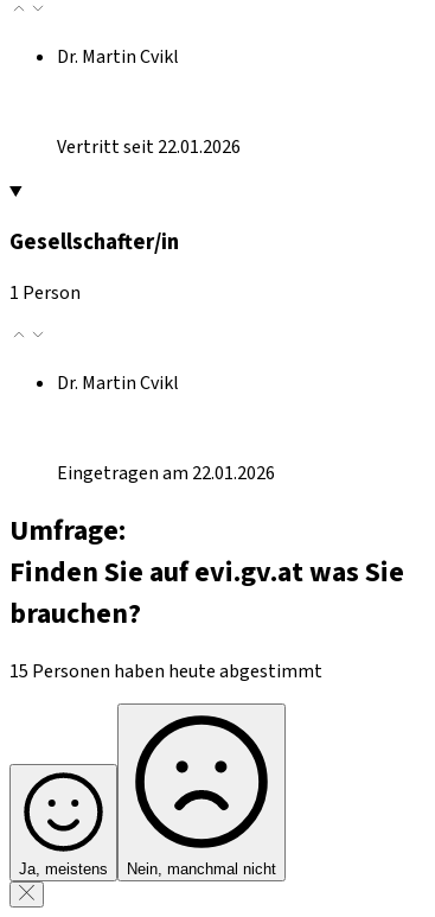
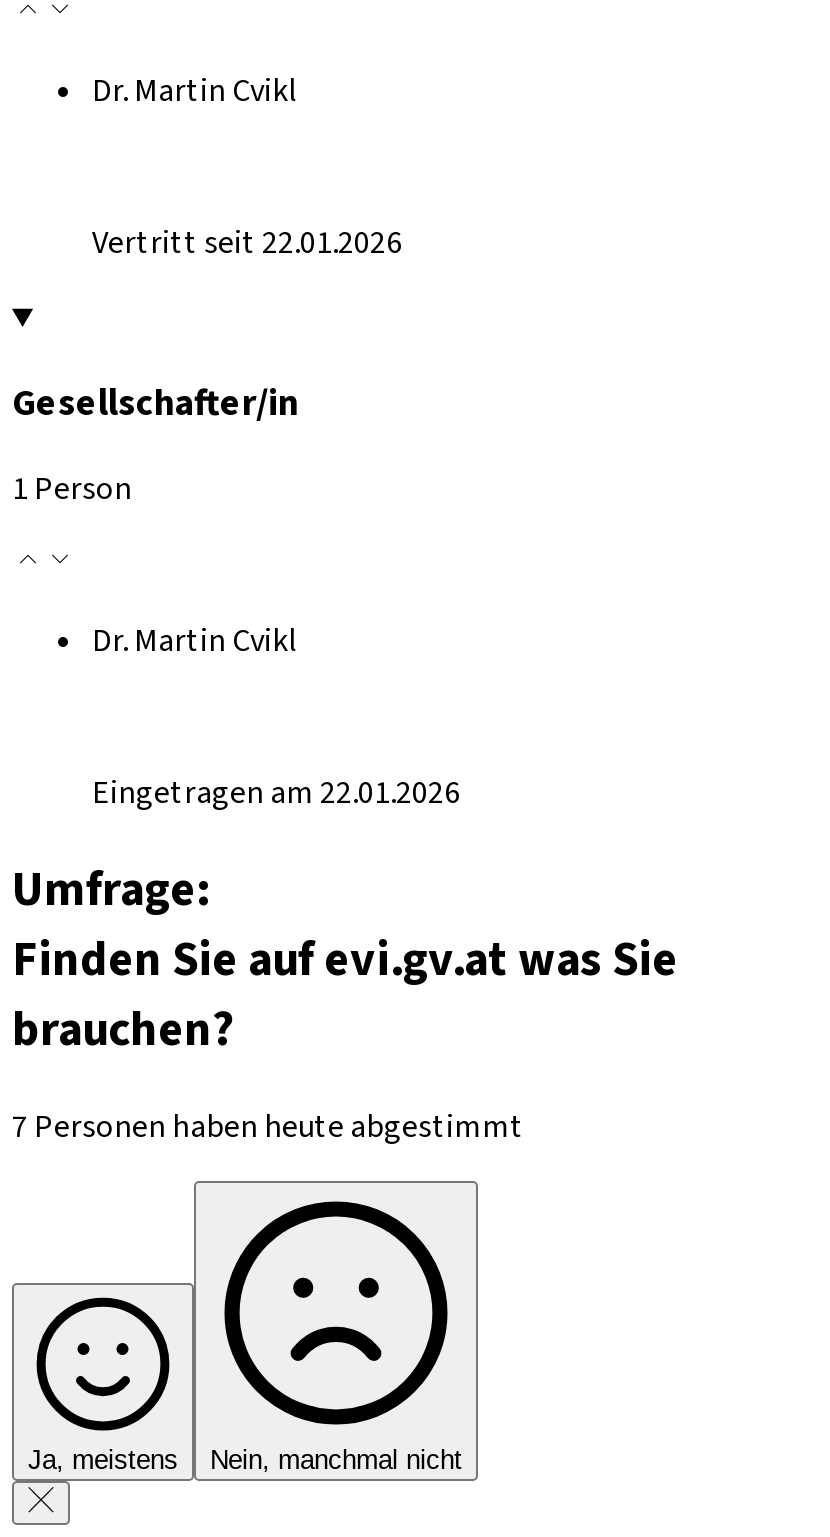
[9,658,322,684] 15 Personen haben heute abgestimmt -> [12,1105,524,1149] 7 Personen haben heute abgestimmt

